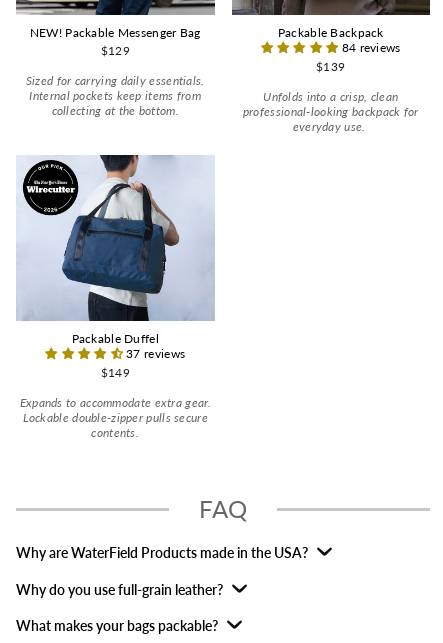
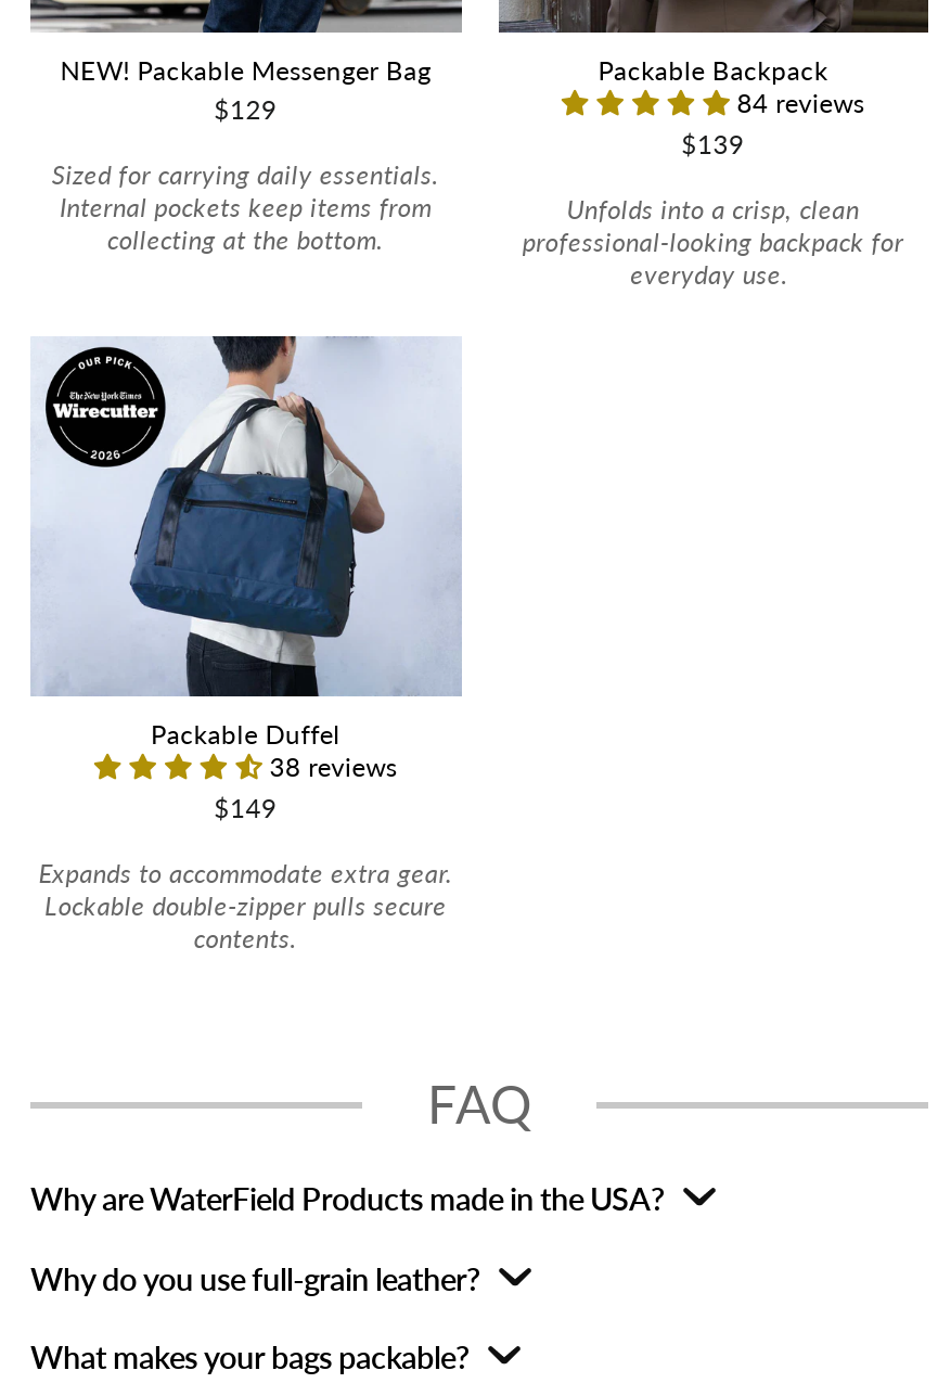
[126,346,185,361] 37 reviews -> [269,750,397,783] 38 reviews

